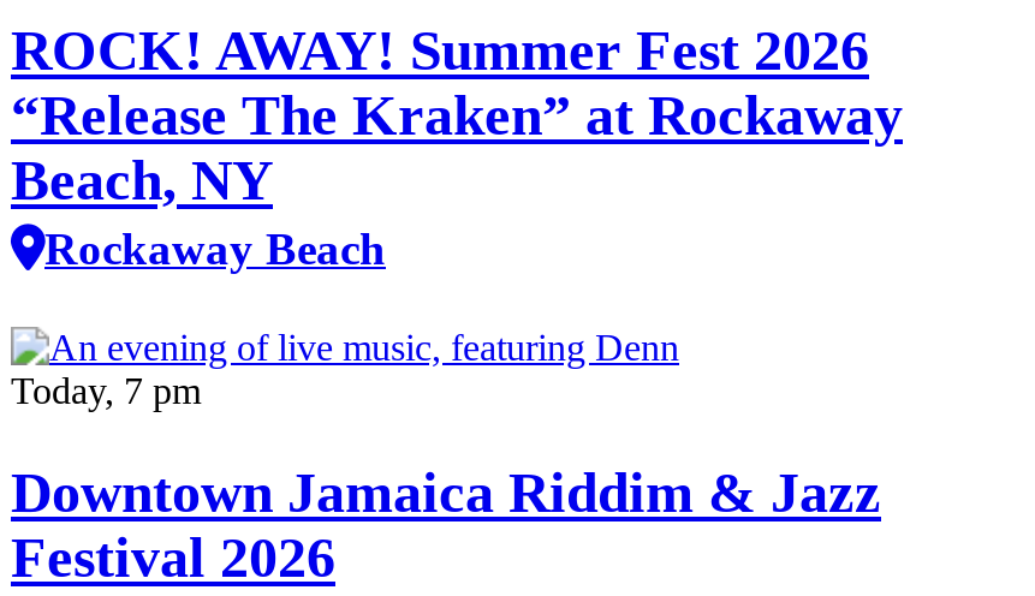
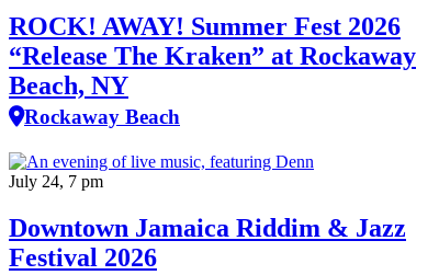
[11,370,201,411] Today, 7 pm -> [9,172,103,191] July 24, 7 pm

